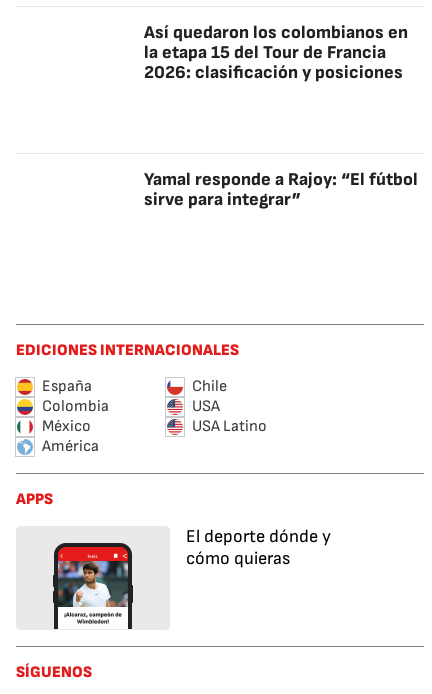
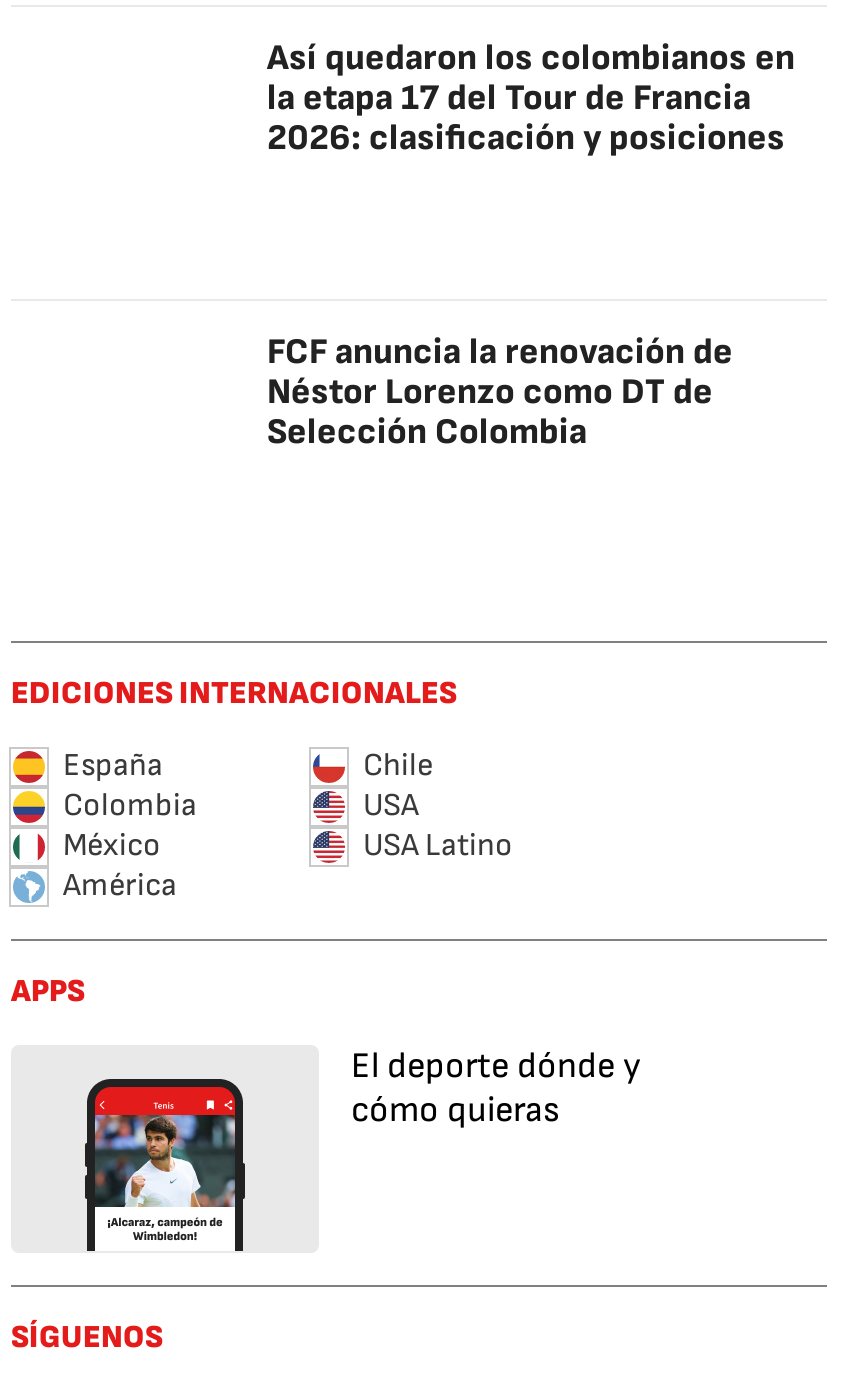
[144,42,386,63] la etapa 15 del Tour de Francia -> [267,77,751,119] la etapa 17 del Tour de Francia
[144,169,418,210] Yamal responde a Rajoy: “El fútbol | sirve para integrar” -> [267,331,733,453] FCF anuncia la renovación de | Néstor Lorenzo como DT de | Selección Colombia

